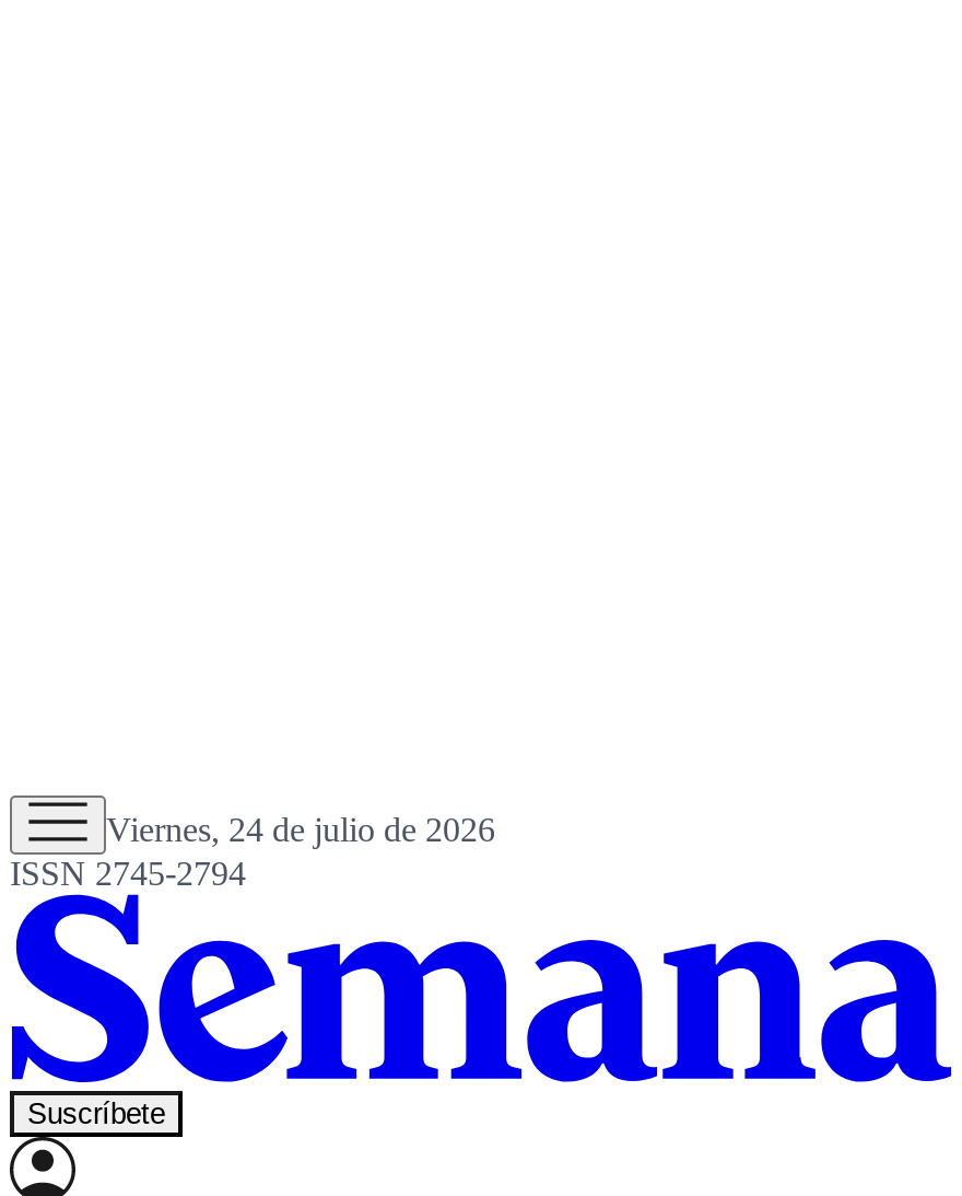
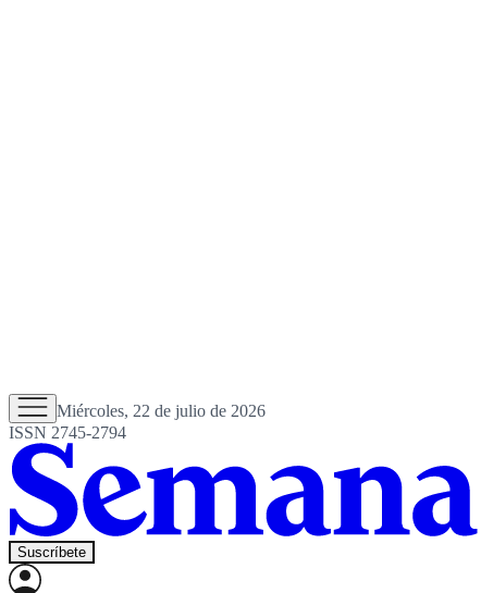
[106,811,495,848] Viernes, 24 de julio de 2026 -> [57,401,266,420] Miércoles, 22 de julio de 2026

